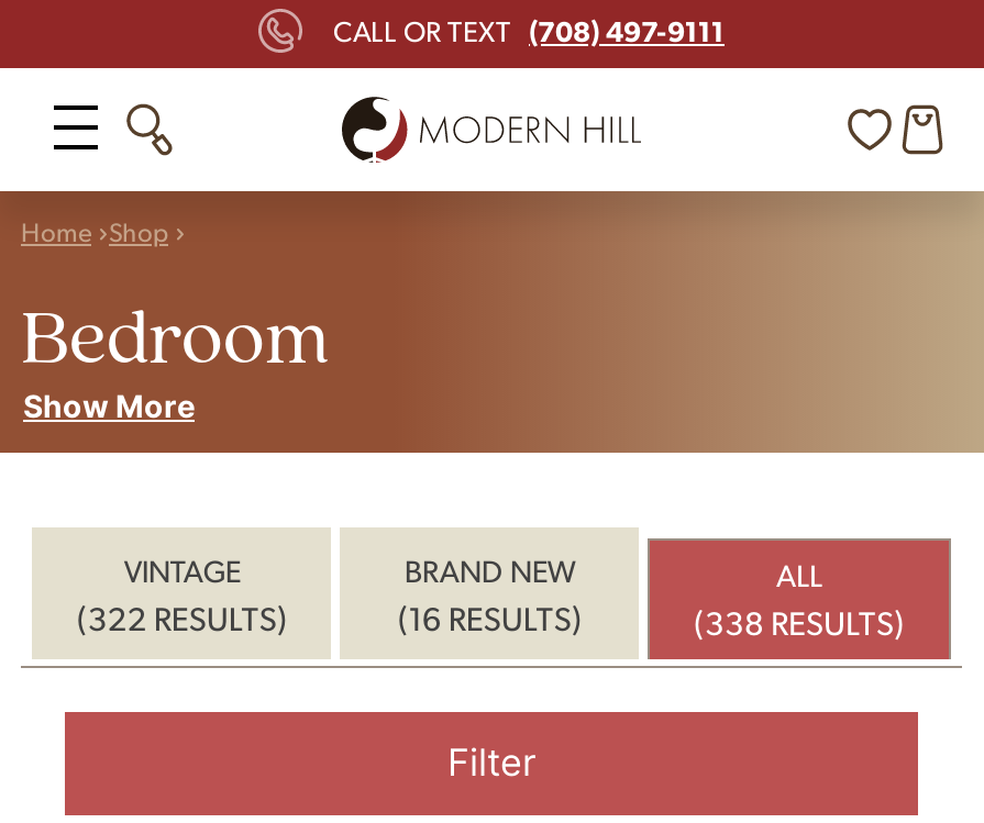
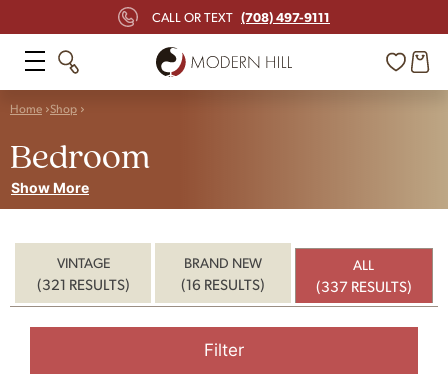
[77,595,288,637] (322 RESULTS) -> [37,274,130,293] (321 RESULTS)
[694,600,905,641] (338 RESULTS) -> [316,276,412,295] (337 RESULTS)

